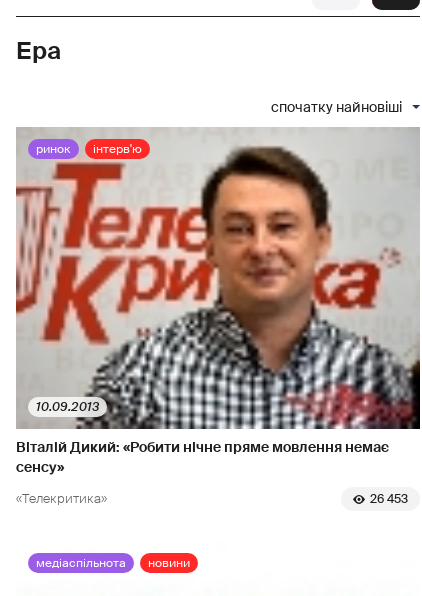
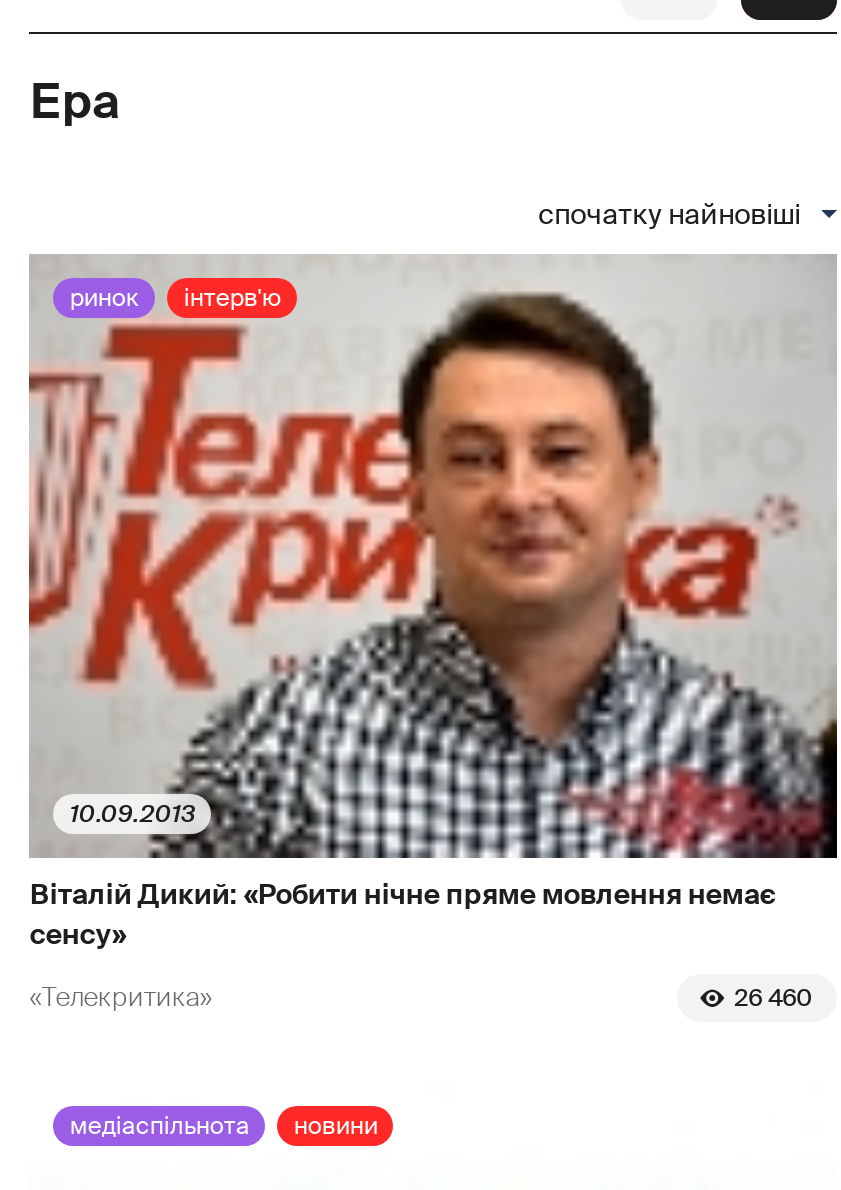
[370,491,408,507] 26 453 -> [734,983,812,1015] 26 460

